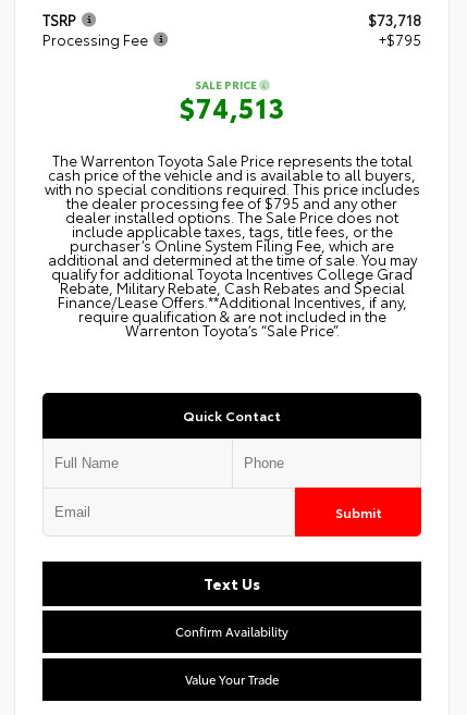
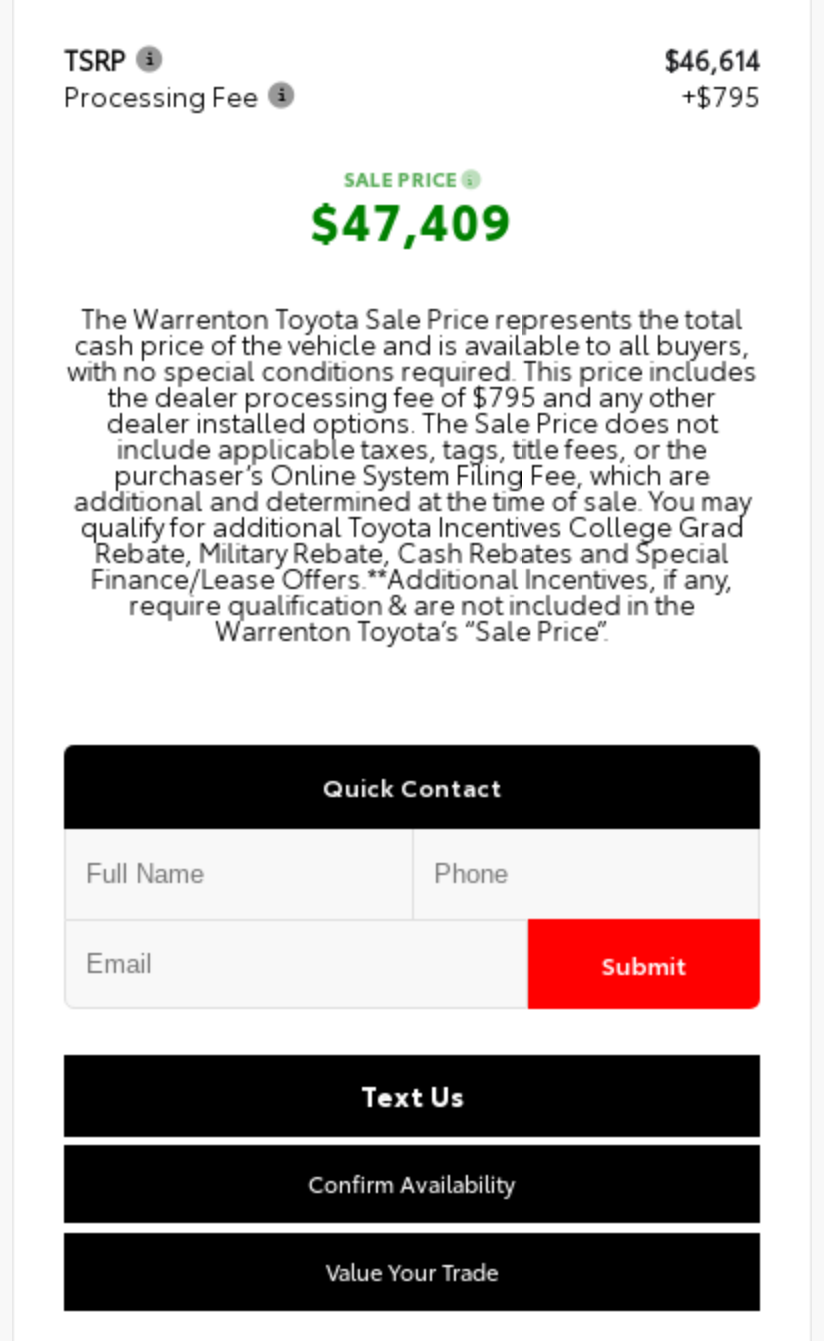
[368,10,421,30] $73,718 -> [664,42,760,78] $46,614
[179,88,285,125] $74,513 -> [311,185,513,253] $47,409

